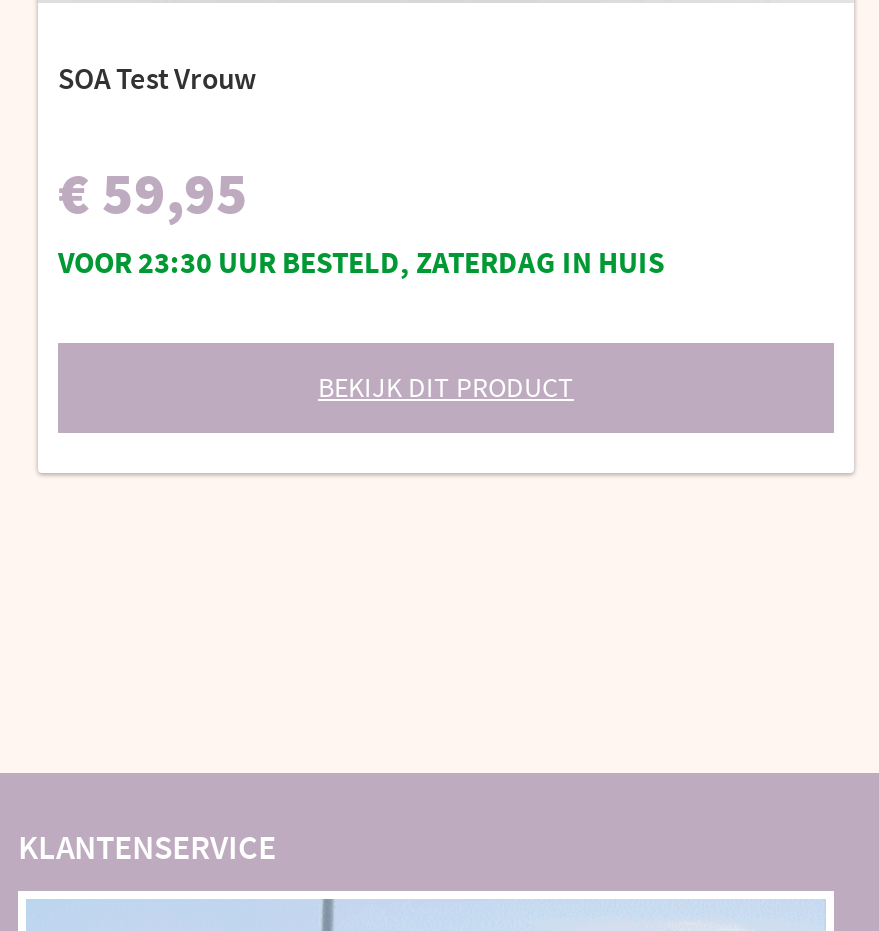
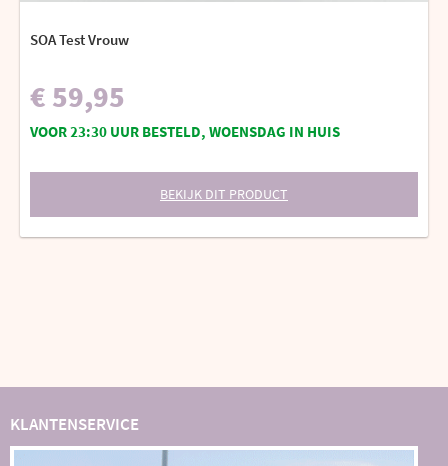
[58,243,664,281] VOOR 23:30 UUR BESTELD, ZATERDAG IN HUIS -> [30,122,340,141] VOOR 23:30 UUR BESTELD, WOENSDAG IN HUIS

